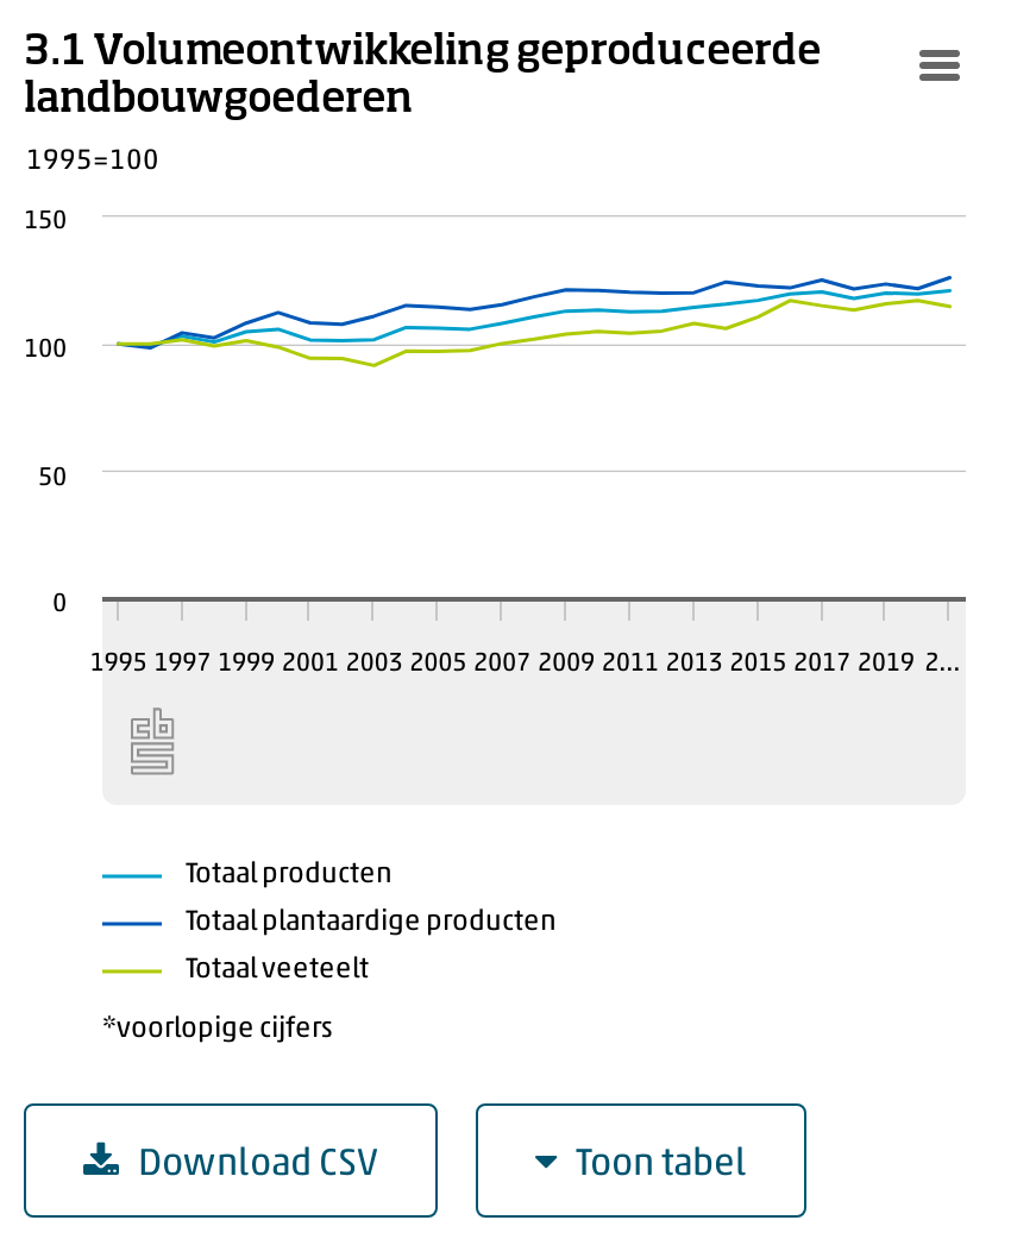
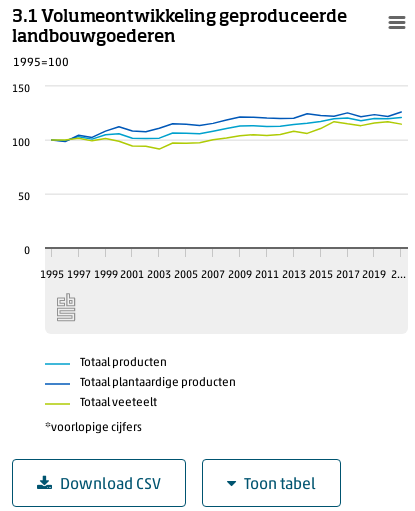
[119,281,952,369] [image] -> [51,114,325,151] [image]

